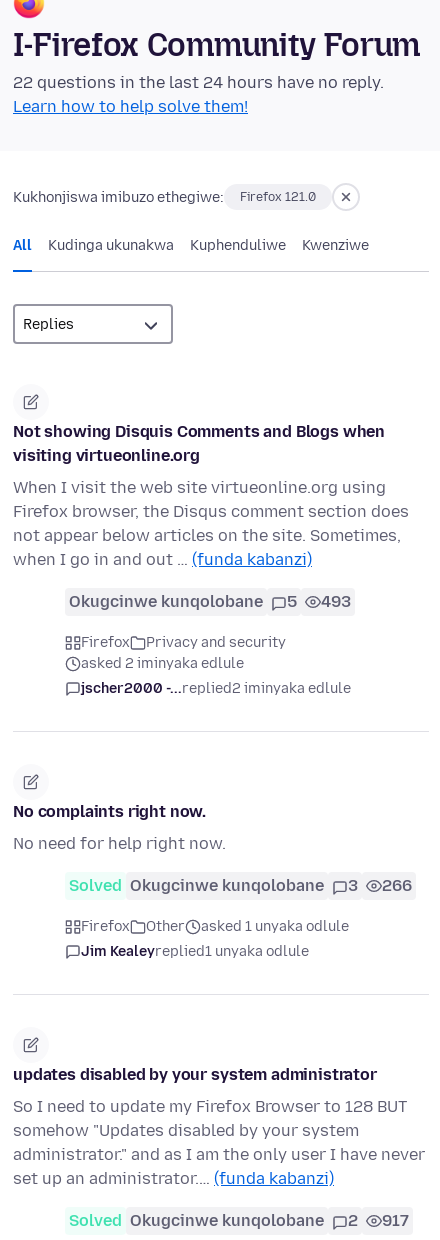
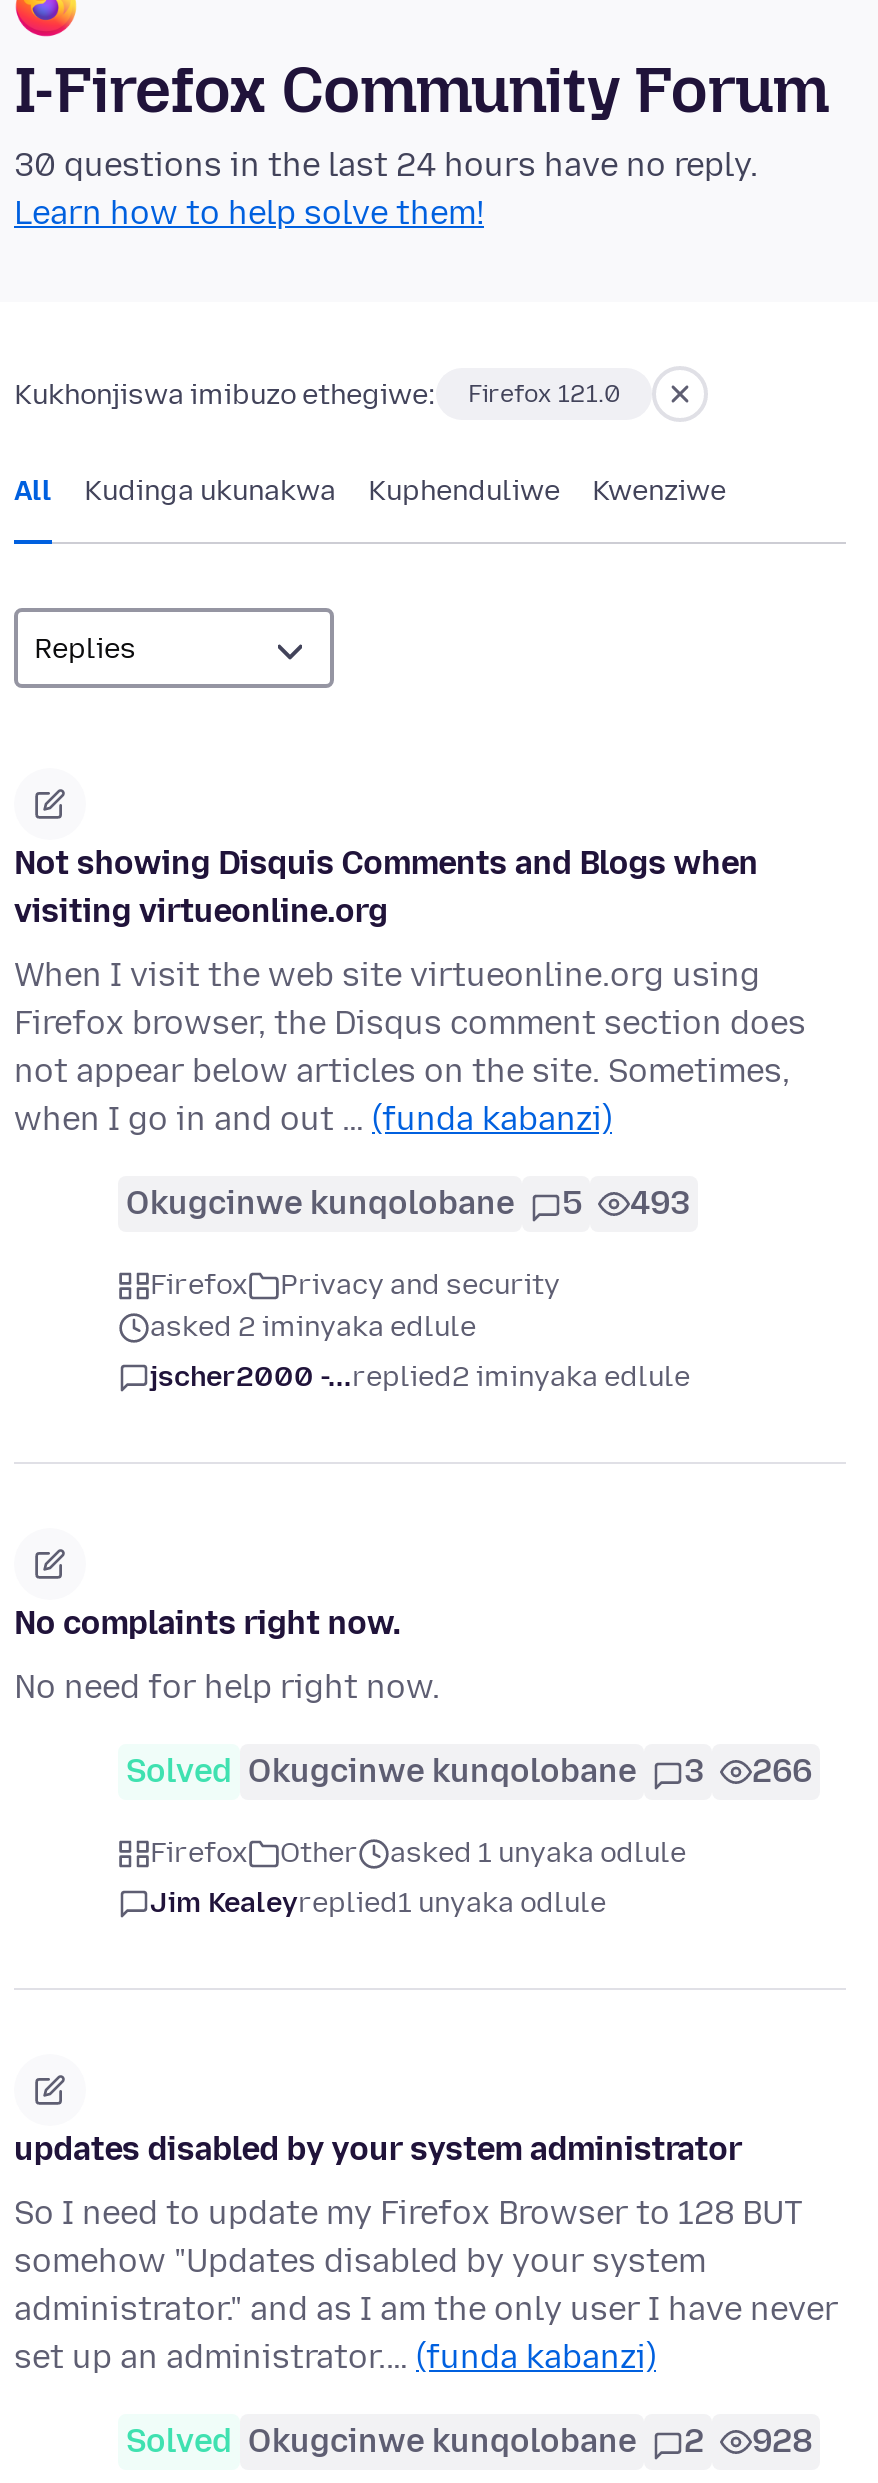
[13,73,384,92] 22 questions in the last 24 hours have no reply. -> [14,147,758,185] 30 questions in the last 24 hours have no reply.
[69,1211,409,1230] Solved Okugcinwe kunqolobane 2 917 -> [126,2423,812,2461] Solved Okugcinwe kunqolobane 2 928

